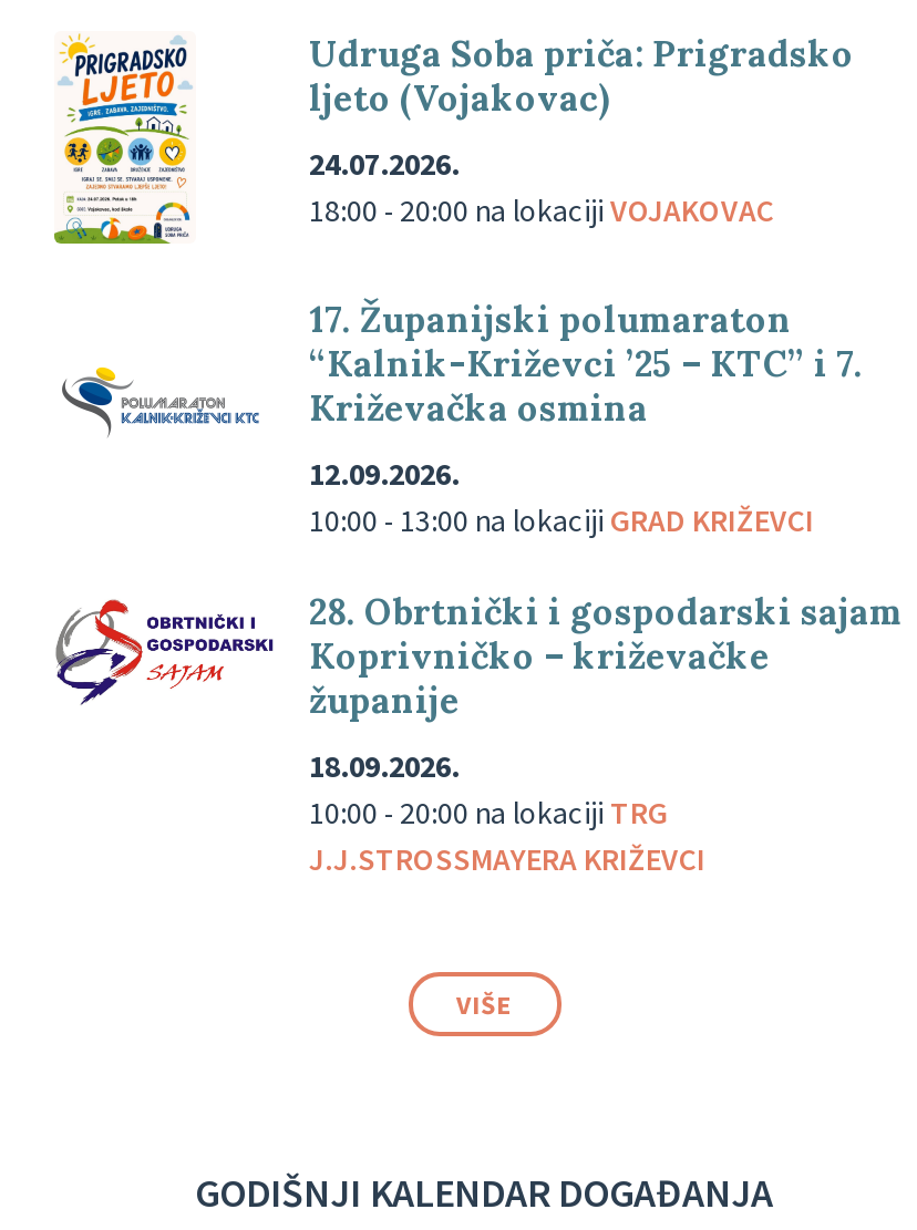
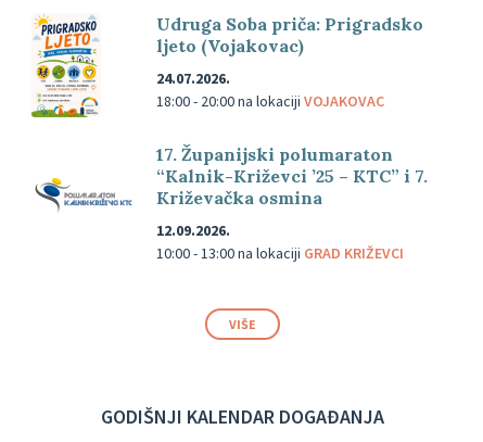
[54,590,903,880] [image] | 28. Obrtnički i gospodarski sajam | Koprivničko – križevačke | županije | 18.09.2026. | 10:00 - 20:00 na lokaciji TRG | J.J.STROSSMAYERA KRIŽEVCI -> none

